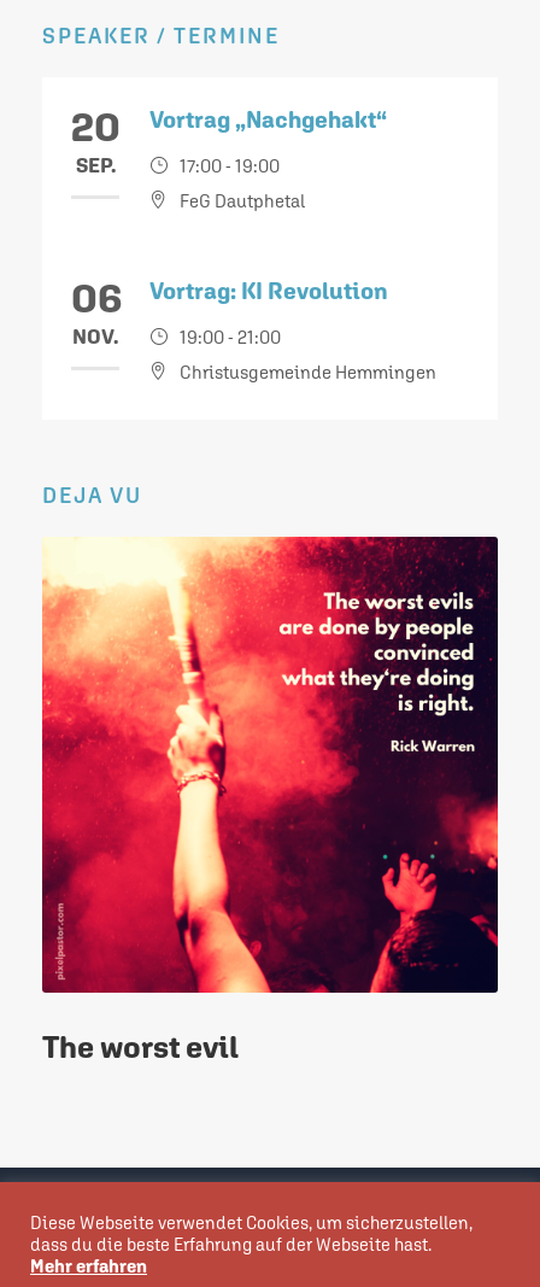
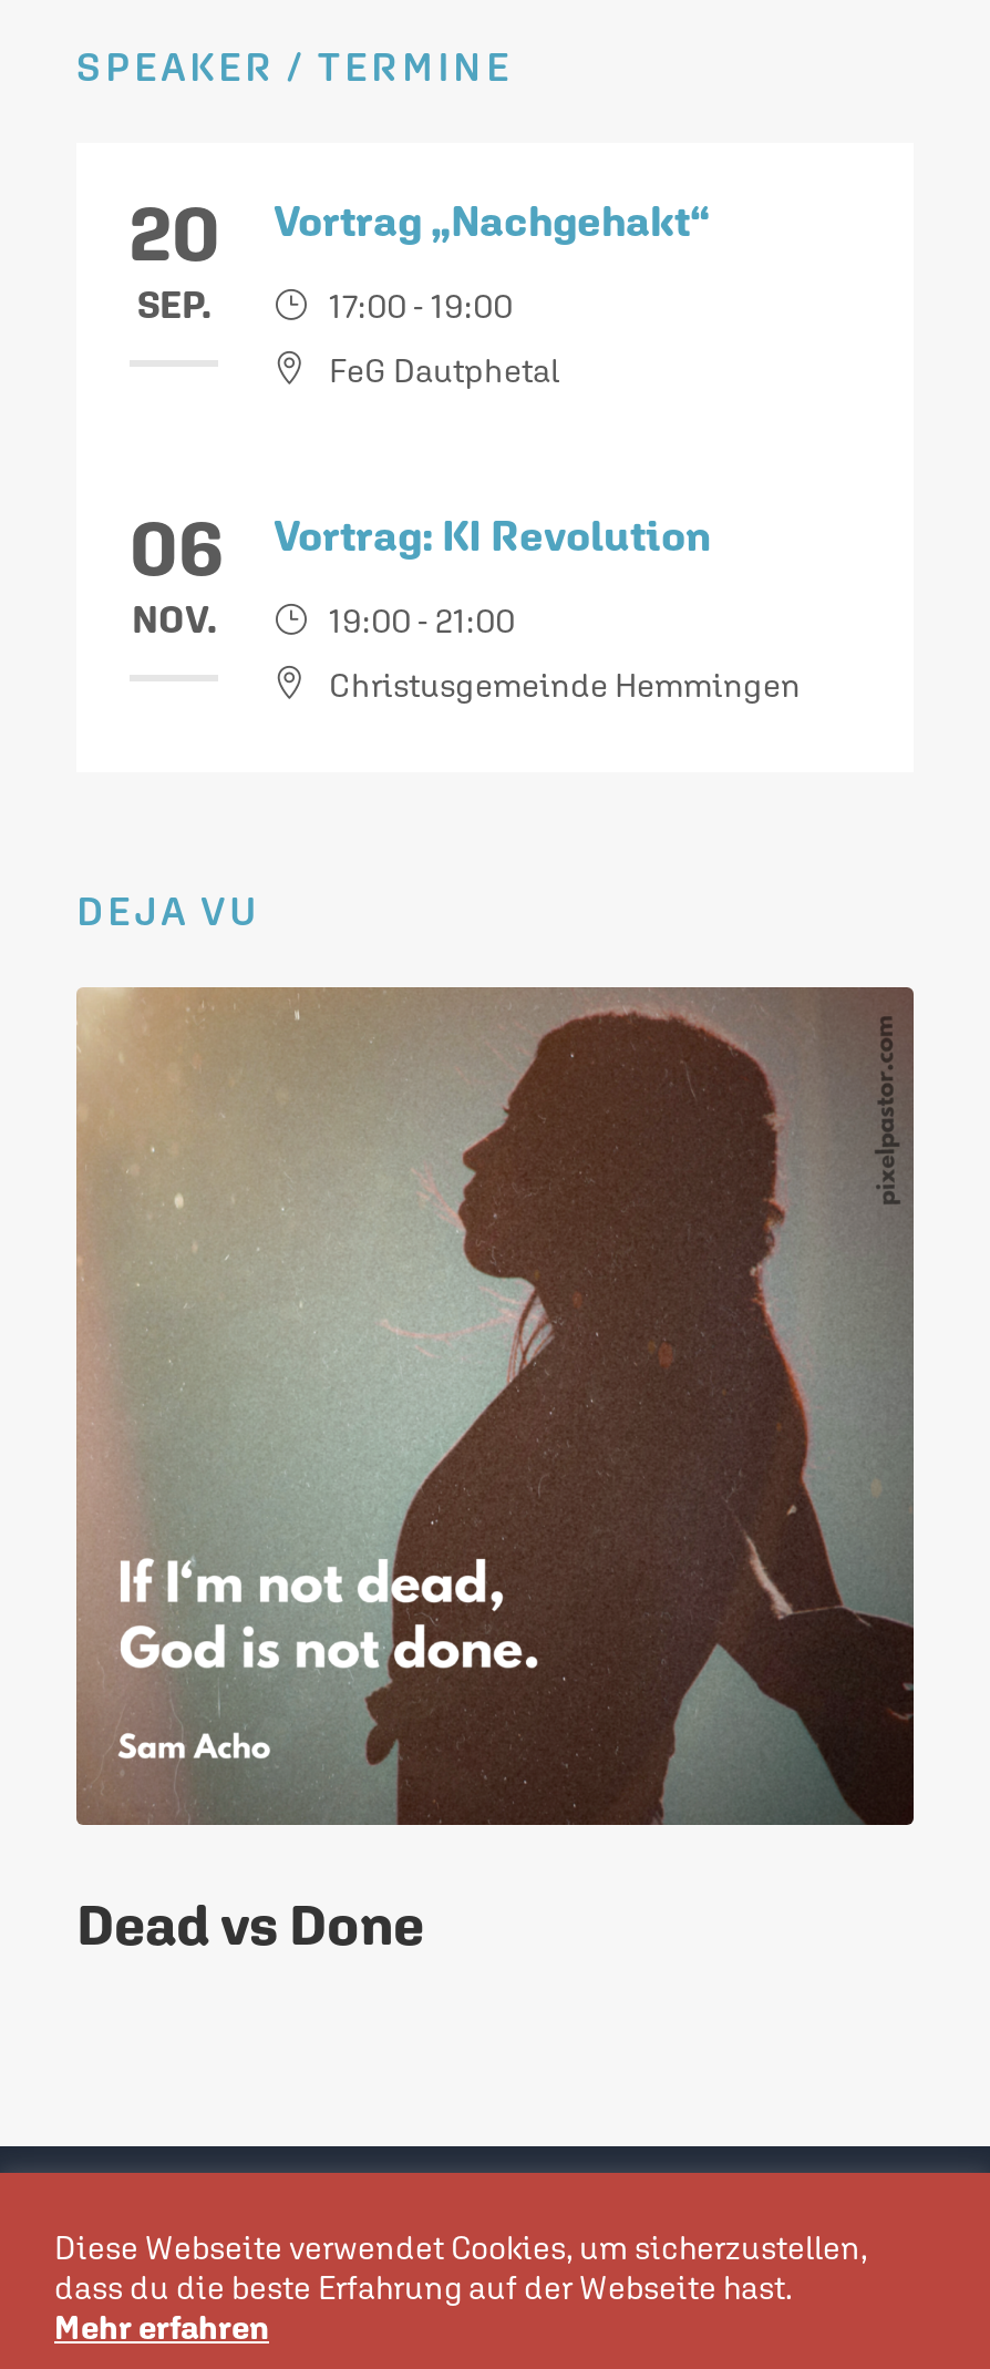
[41,536,499,1064] [image] | The worst evil -> [74,985,916,1957] [image] | Dead vs Done

